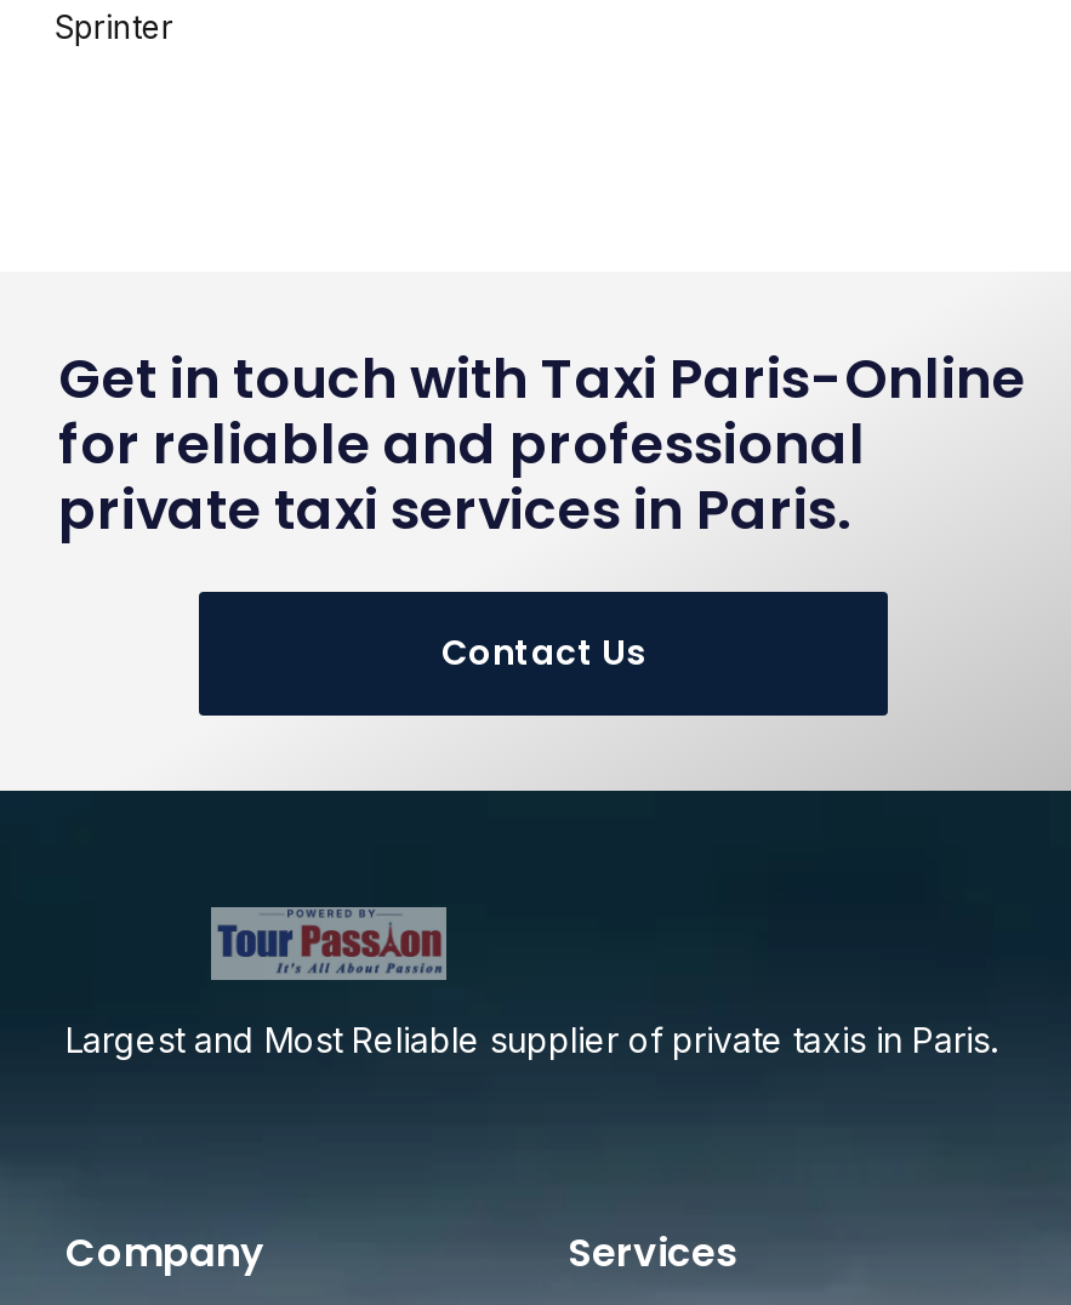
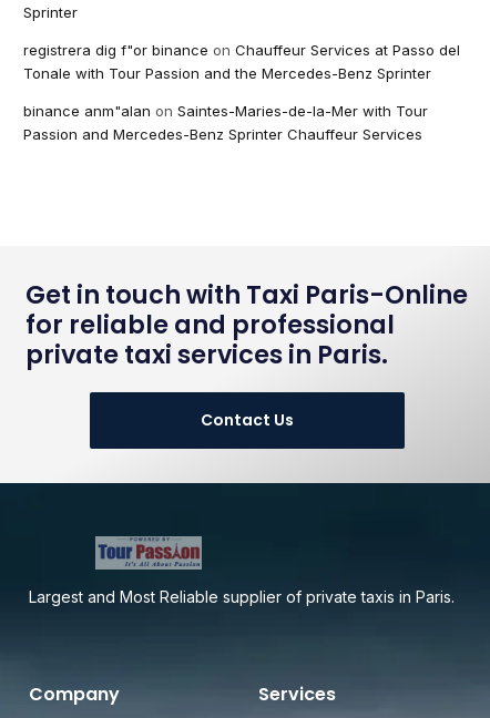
none -> [24,41,461,143] registrera dig f"or binance on Chauffeur Services at Passo del | Tonale with Tour Passion and the Mercedes-Benz Sprinter | binance anm"alan on Saintes-Maries-de-la-Mer with Tour | Passion and Mercedes-Benz Sprinter Chauffeur Services

